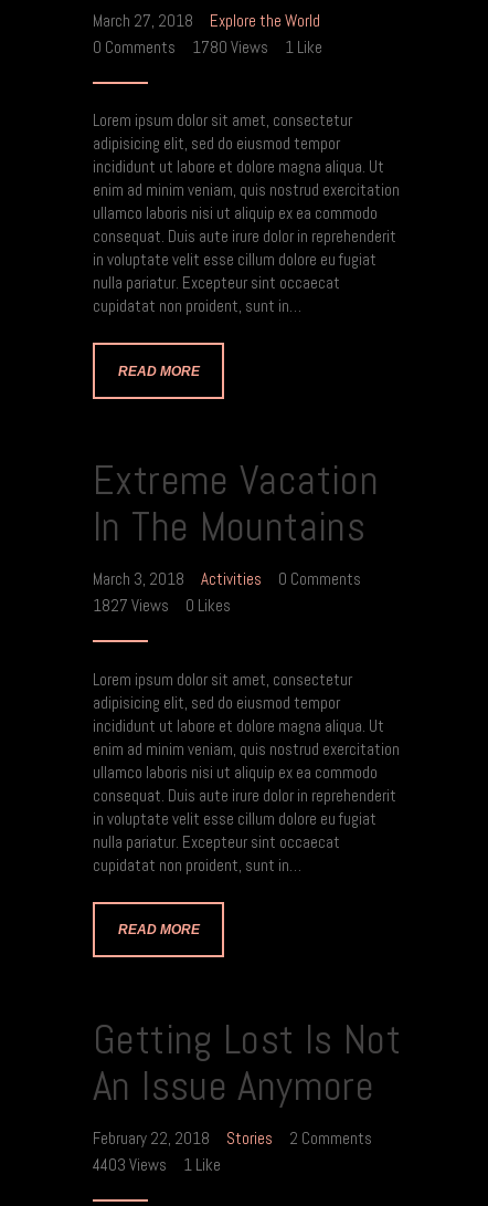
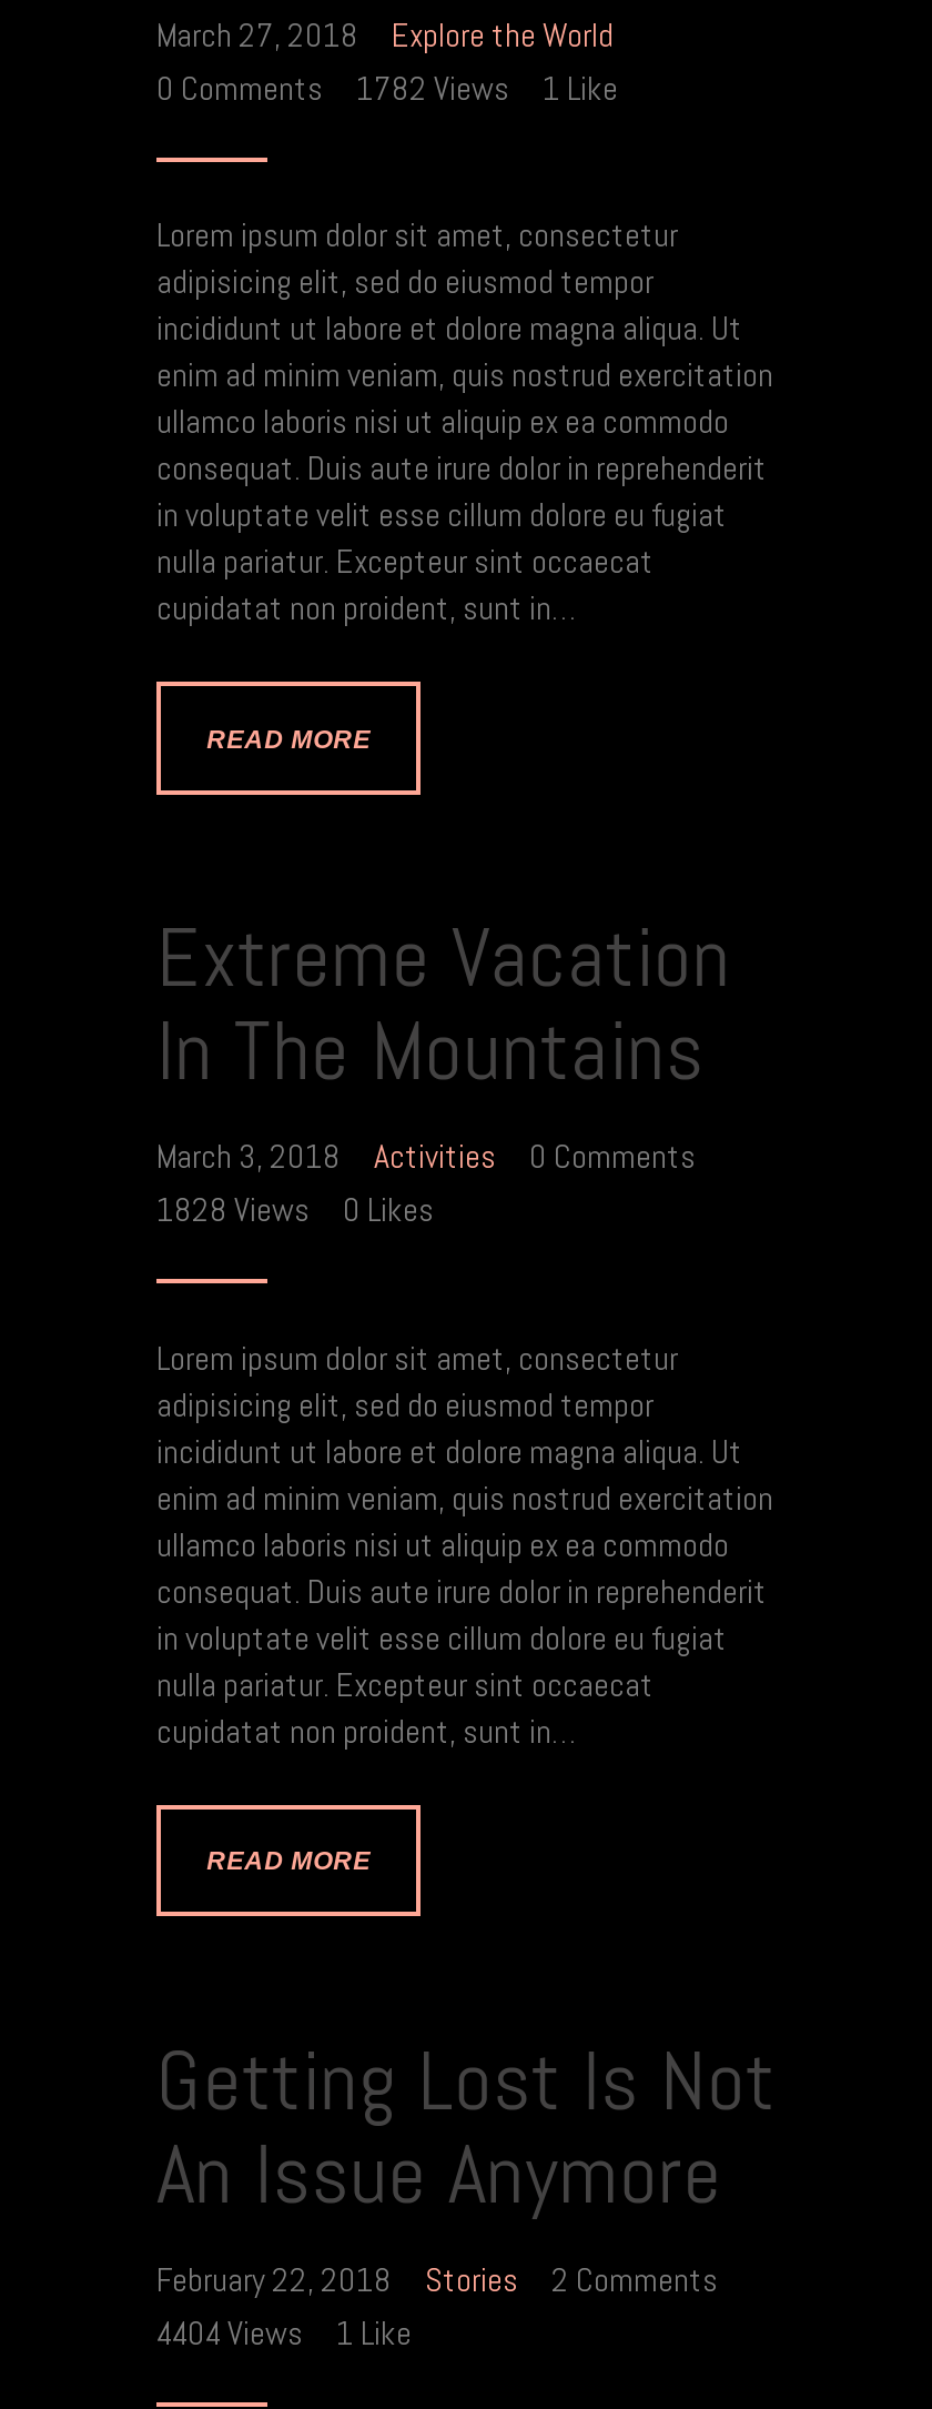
[93,36,322,57] 0 Comments 1780 Views 1 Like -> [156,66,618,108] 0 Comments 1782 Views 1 Like
[93,595,231,616] 1827 Views 0 Likes -> [156,1188,434,1230] 1828 Views 0 Likes
[93,1154,221,1175] 4403 Views 1 Like -> [156,2311,412,2353] 4404 Views 1 Like

